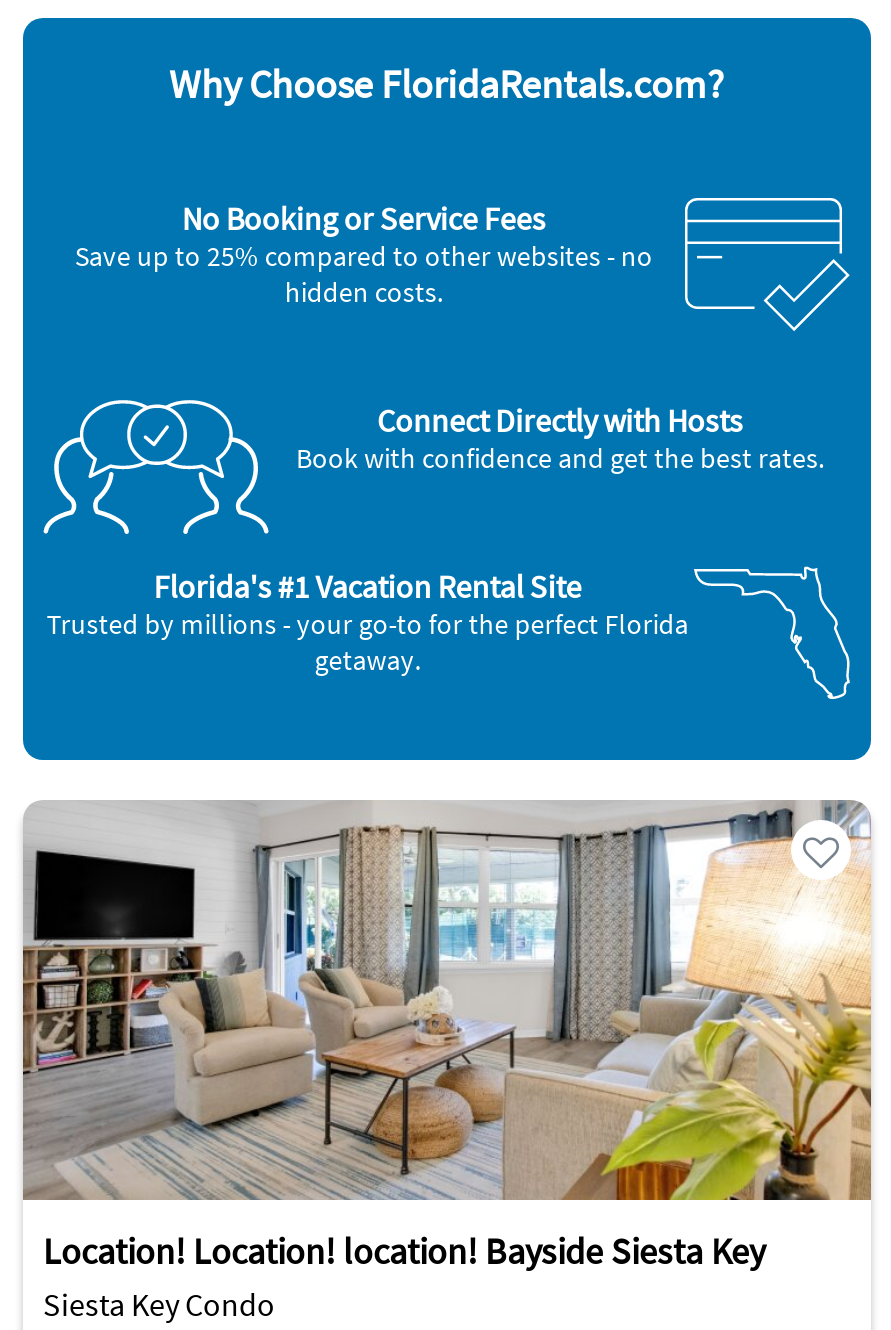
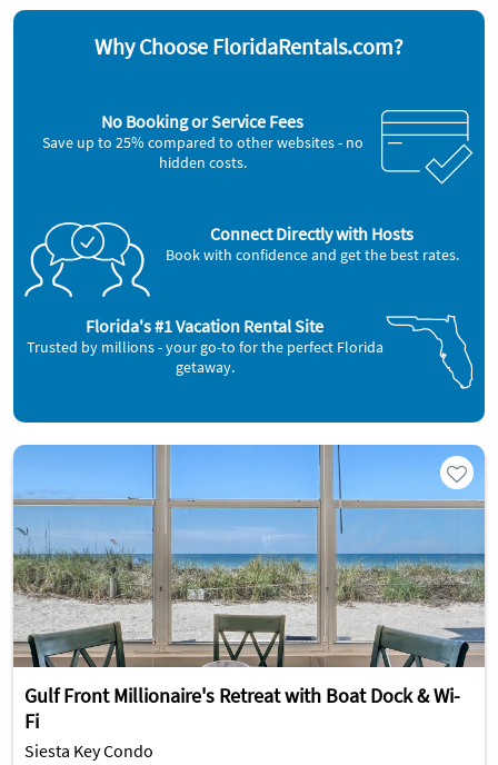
[23,800,871,1274] [image] | Location! Location! location! Bayside Siesta Key -> [13,444,486,734] [image] | Gulf Front Millionaire's Retreat with Boat Dock & Wi- | Fi

